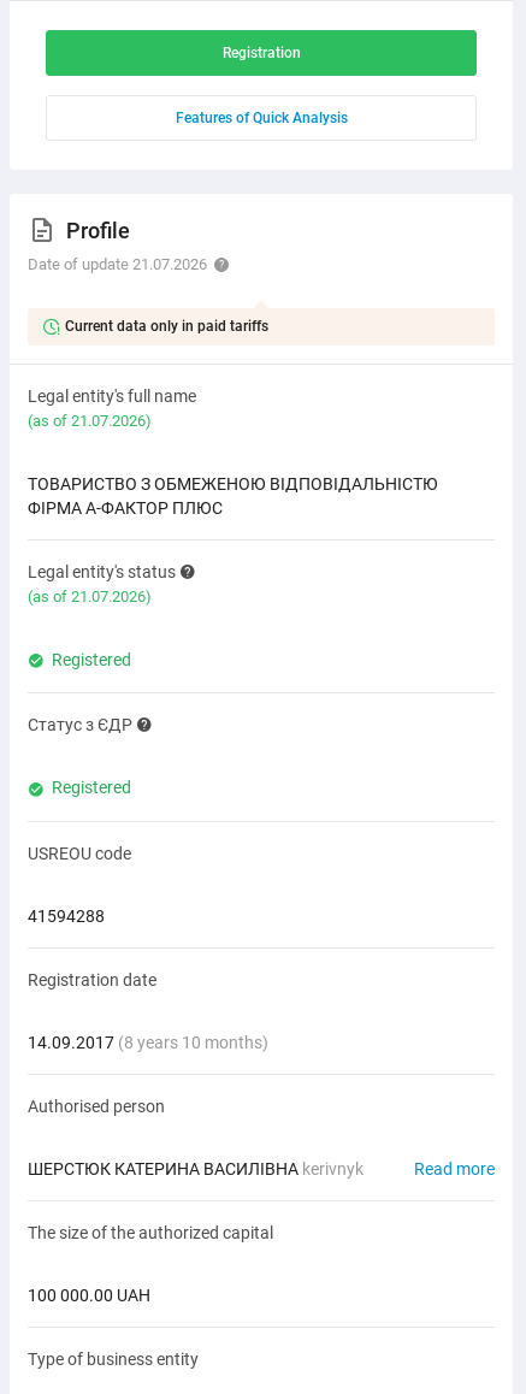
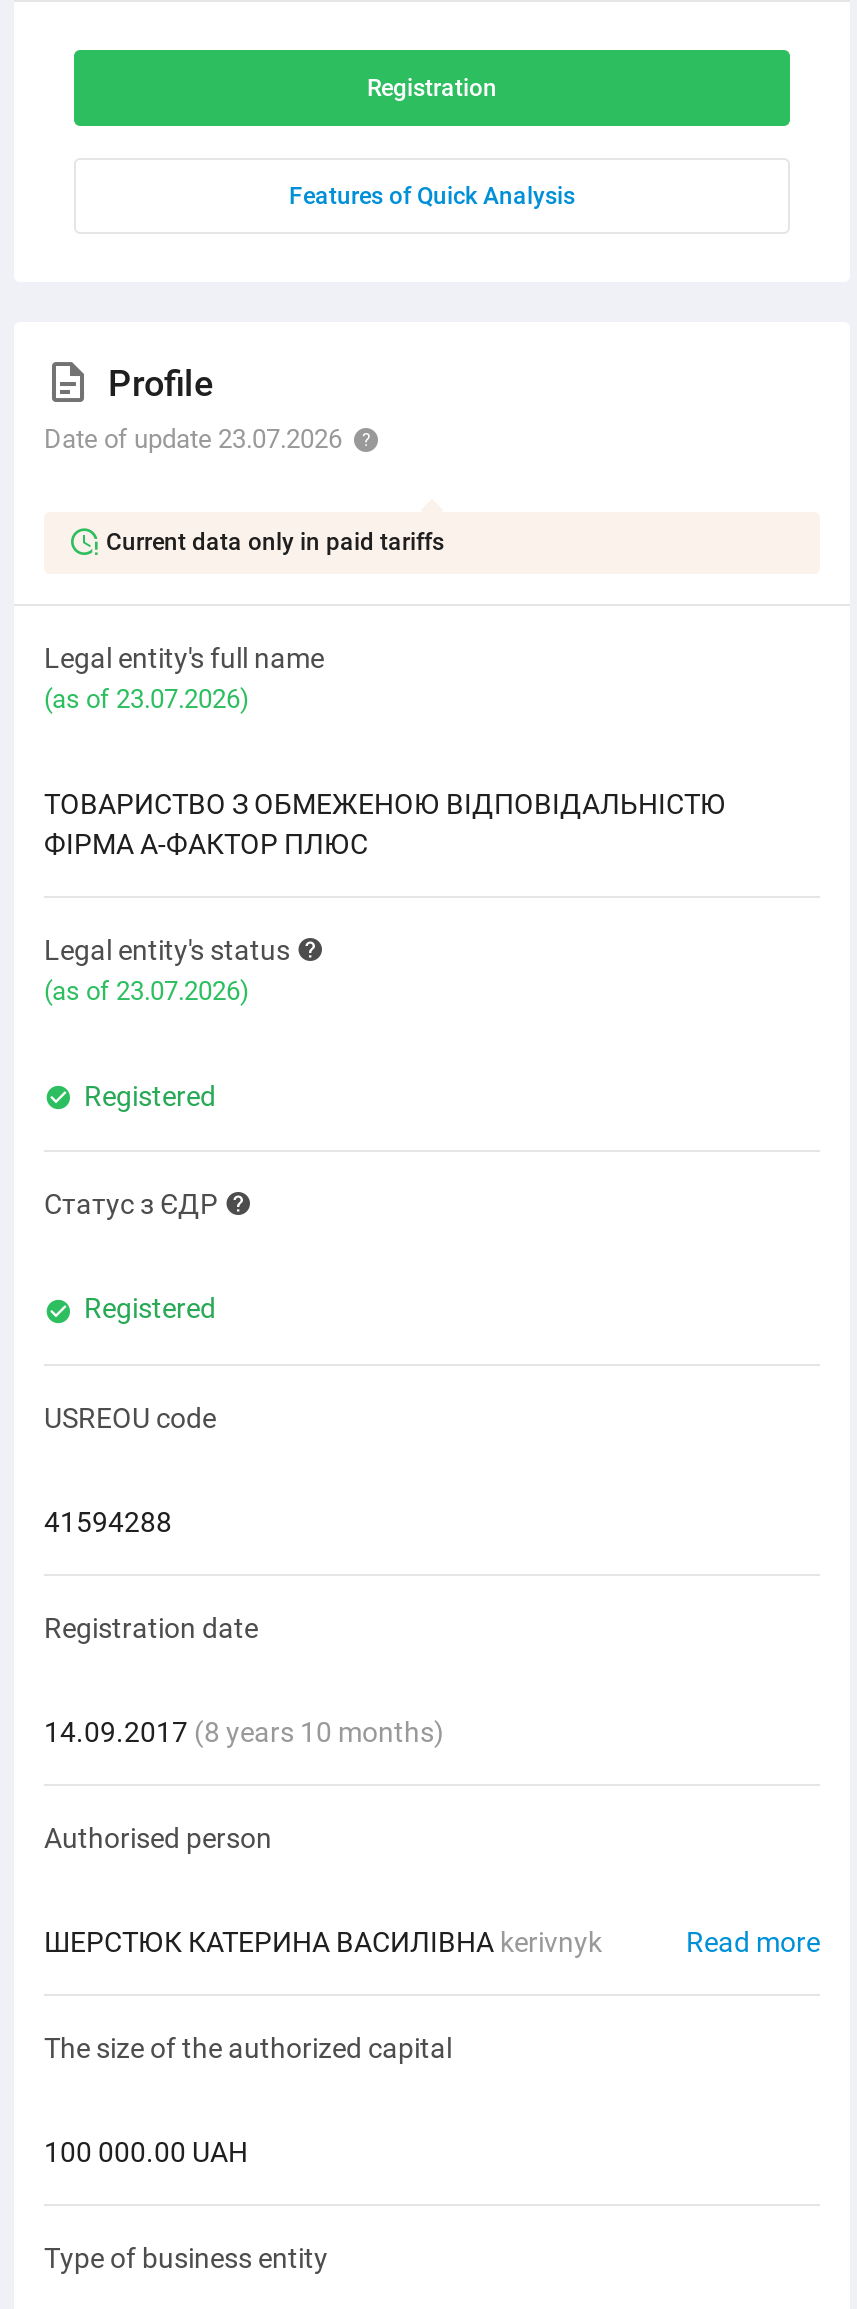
[28,255,207,273] Date of update 21.07.2026 -> [44,424,342,454] Date of update 23.07.2026
[28,412,152,430] (as of 21.07.2026) -> [44,684,250,714] (as of 23.07.2026)
[28,588,152,606] (as of 21.07.2026) -> [44,976,250,1006] (as of 23.07.2026)

